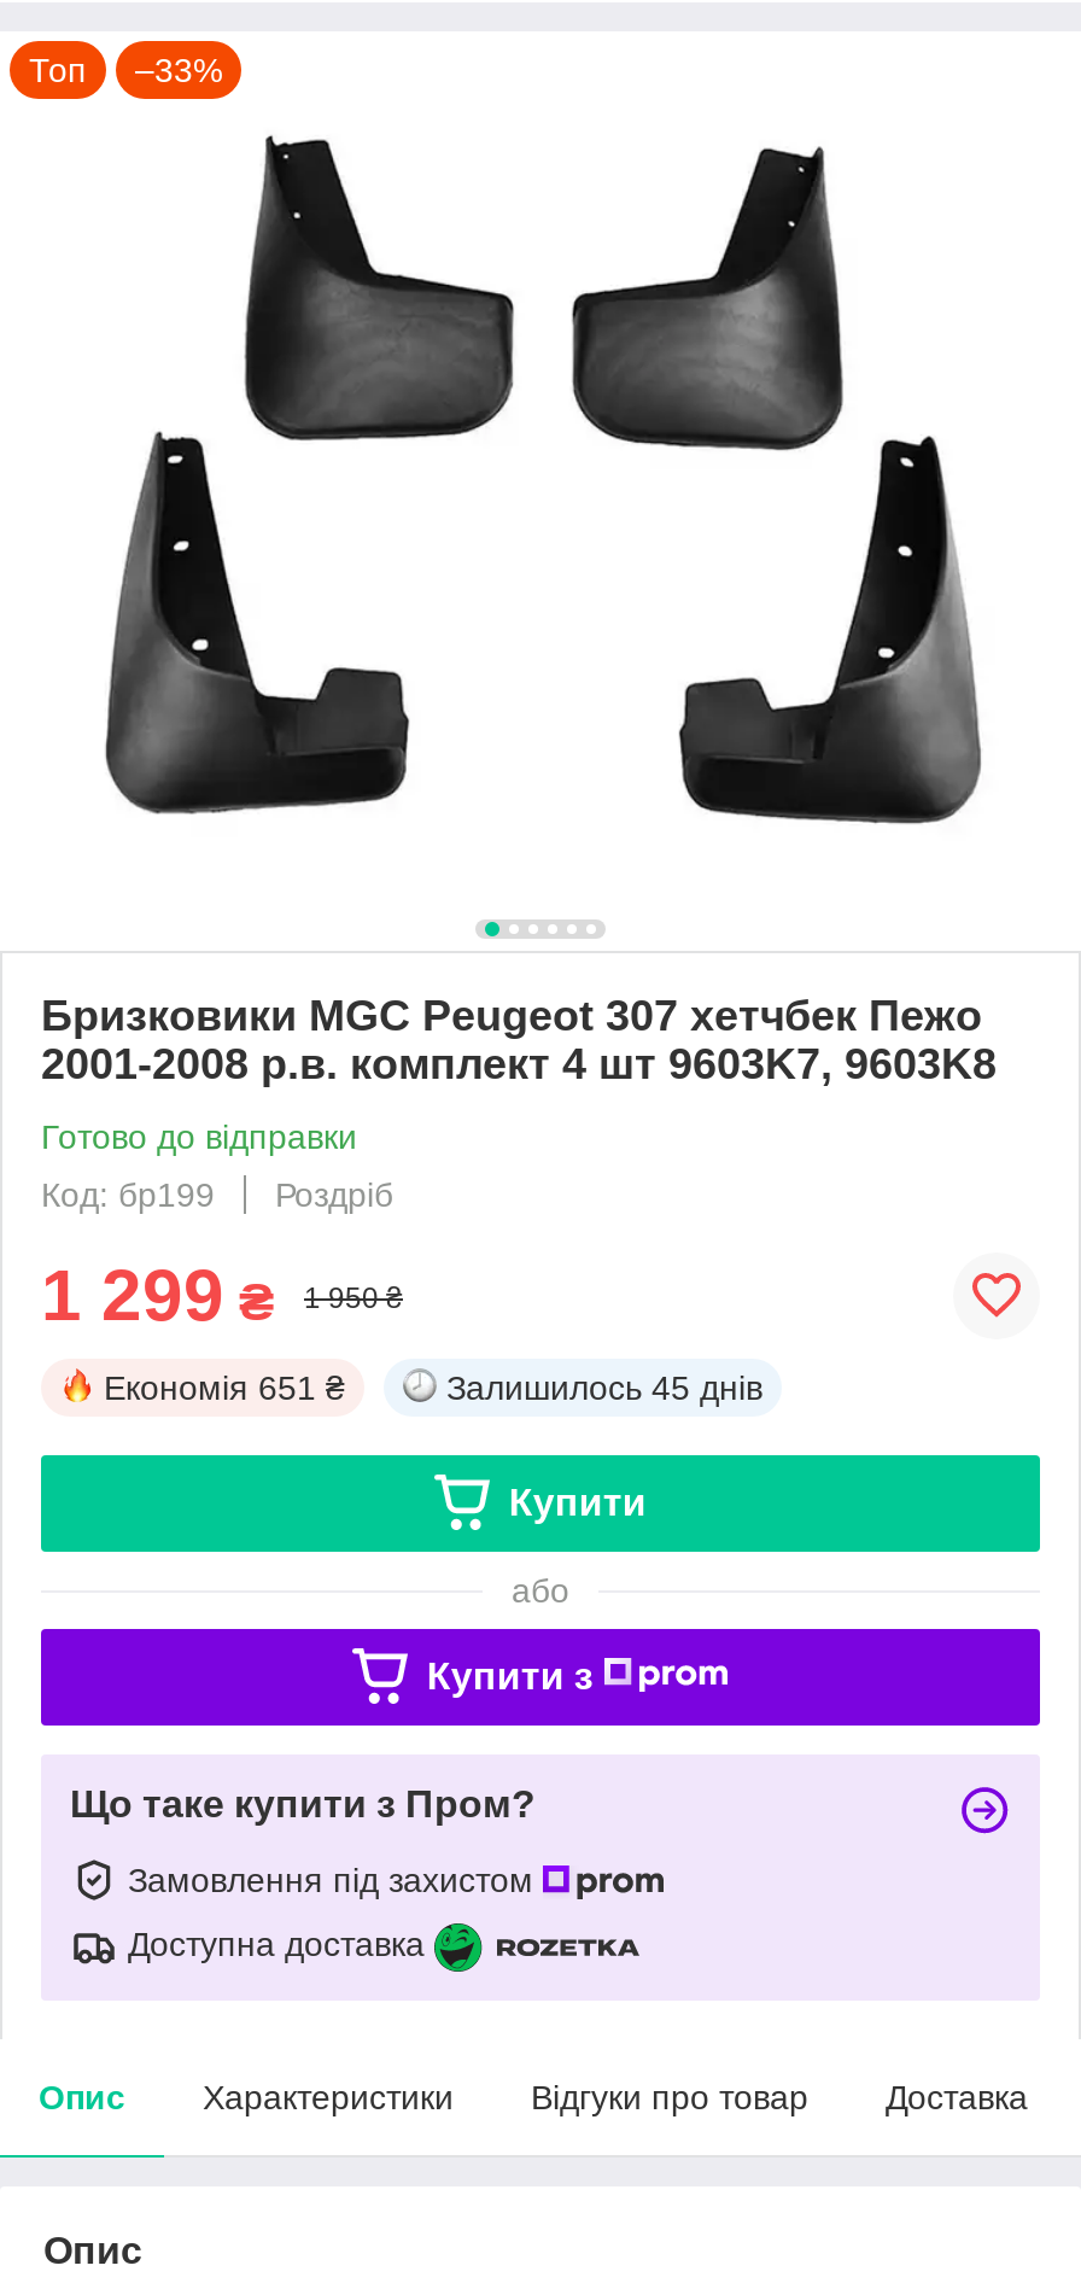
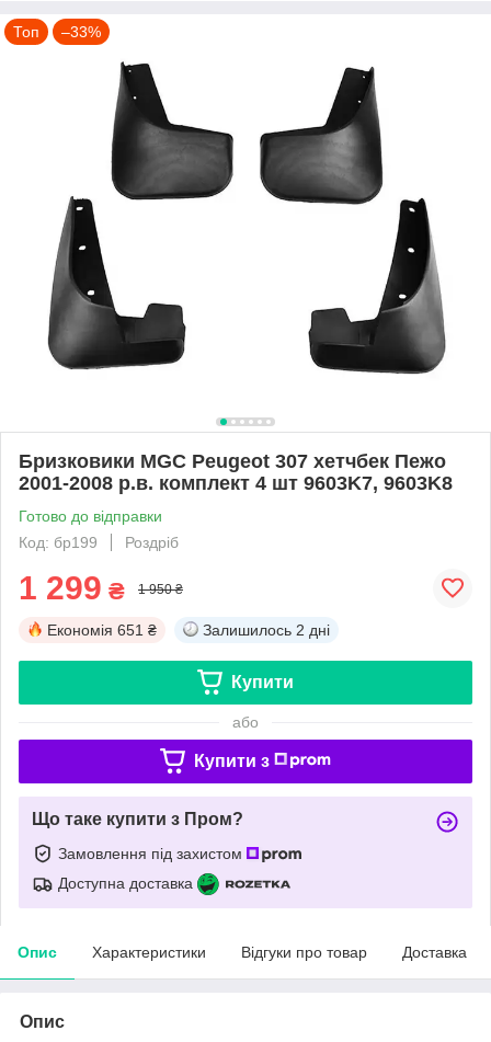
[446,1368,762,1406] Залишилось 45 днів -> [203,621,330,639] Залишилось 2 дні

